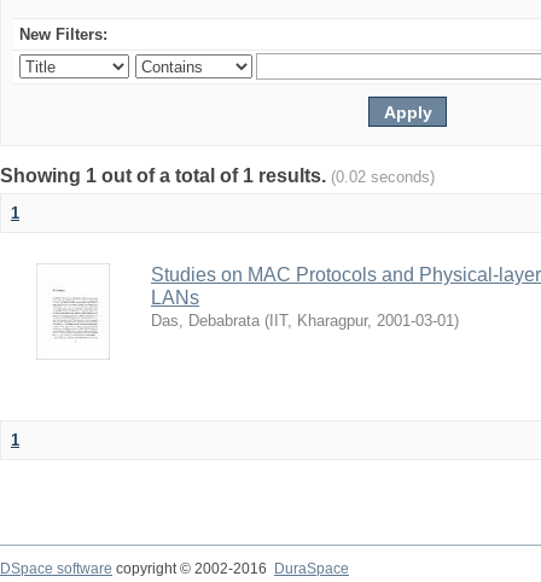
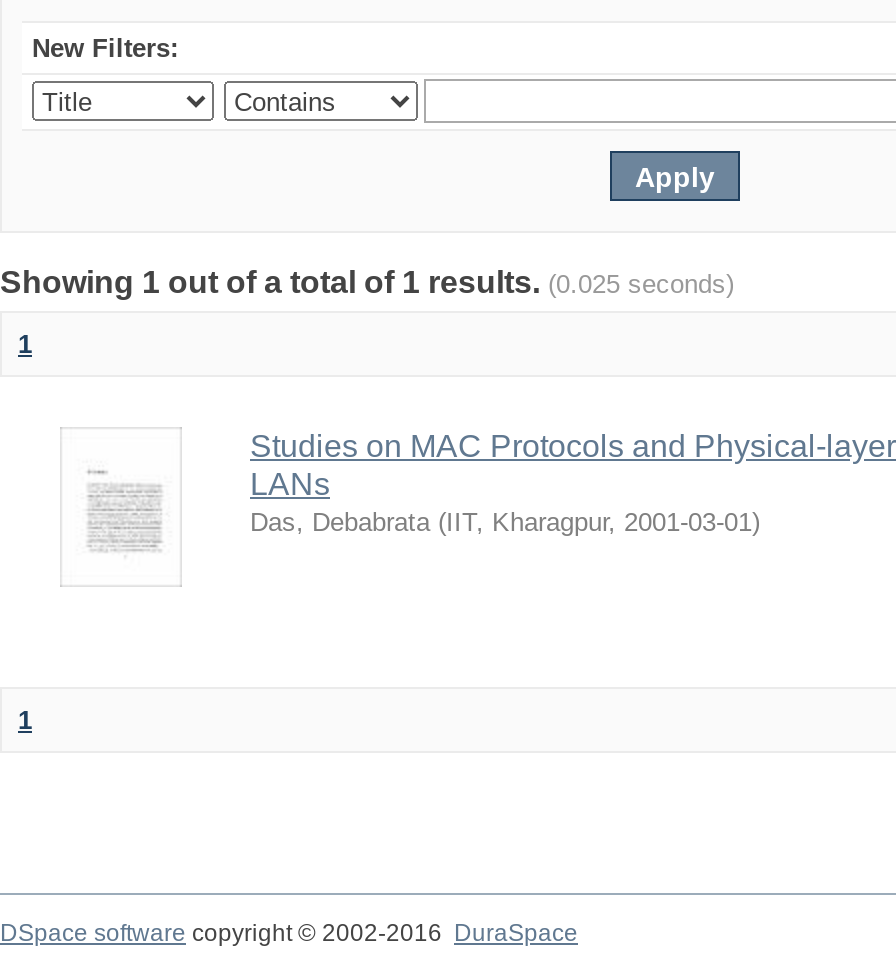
[0,165,435,186] Showing 1 out of a total of 1 results. (0.02 seconds) -> [0,265,734,299] Showing 1 out of a total of 1 results. (0.025 seconds)

